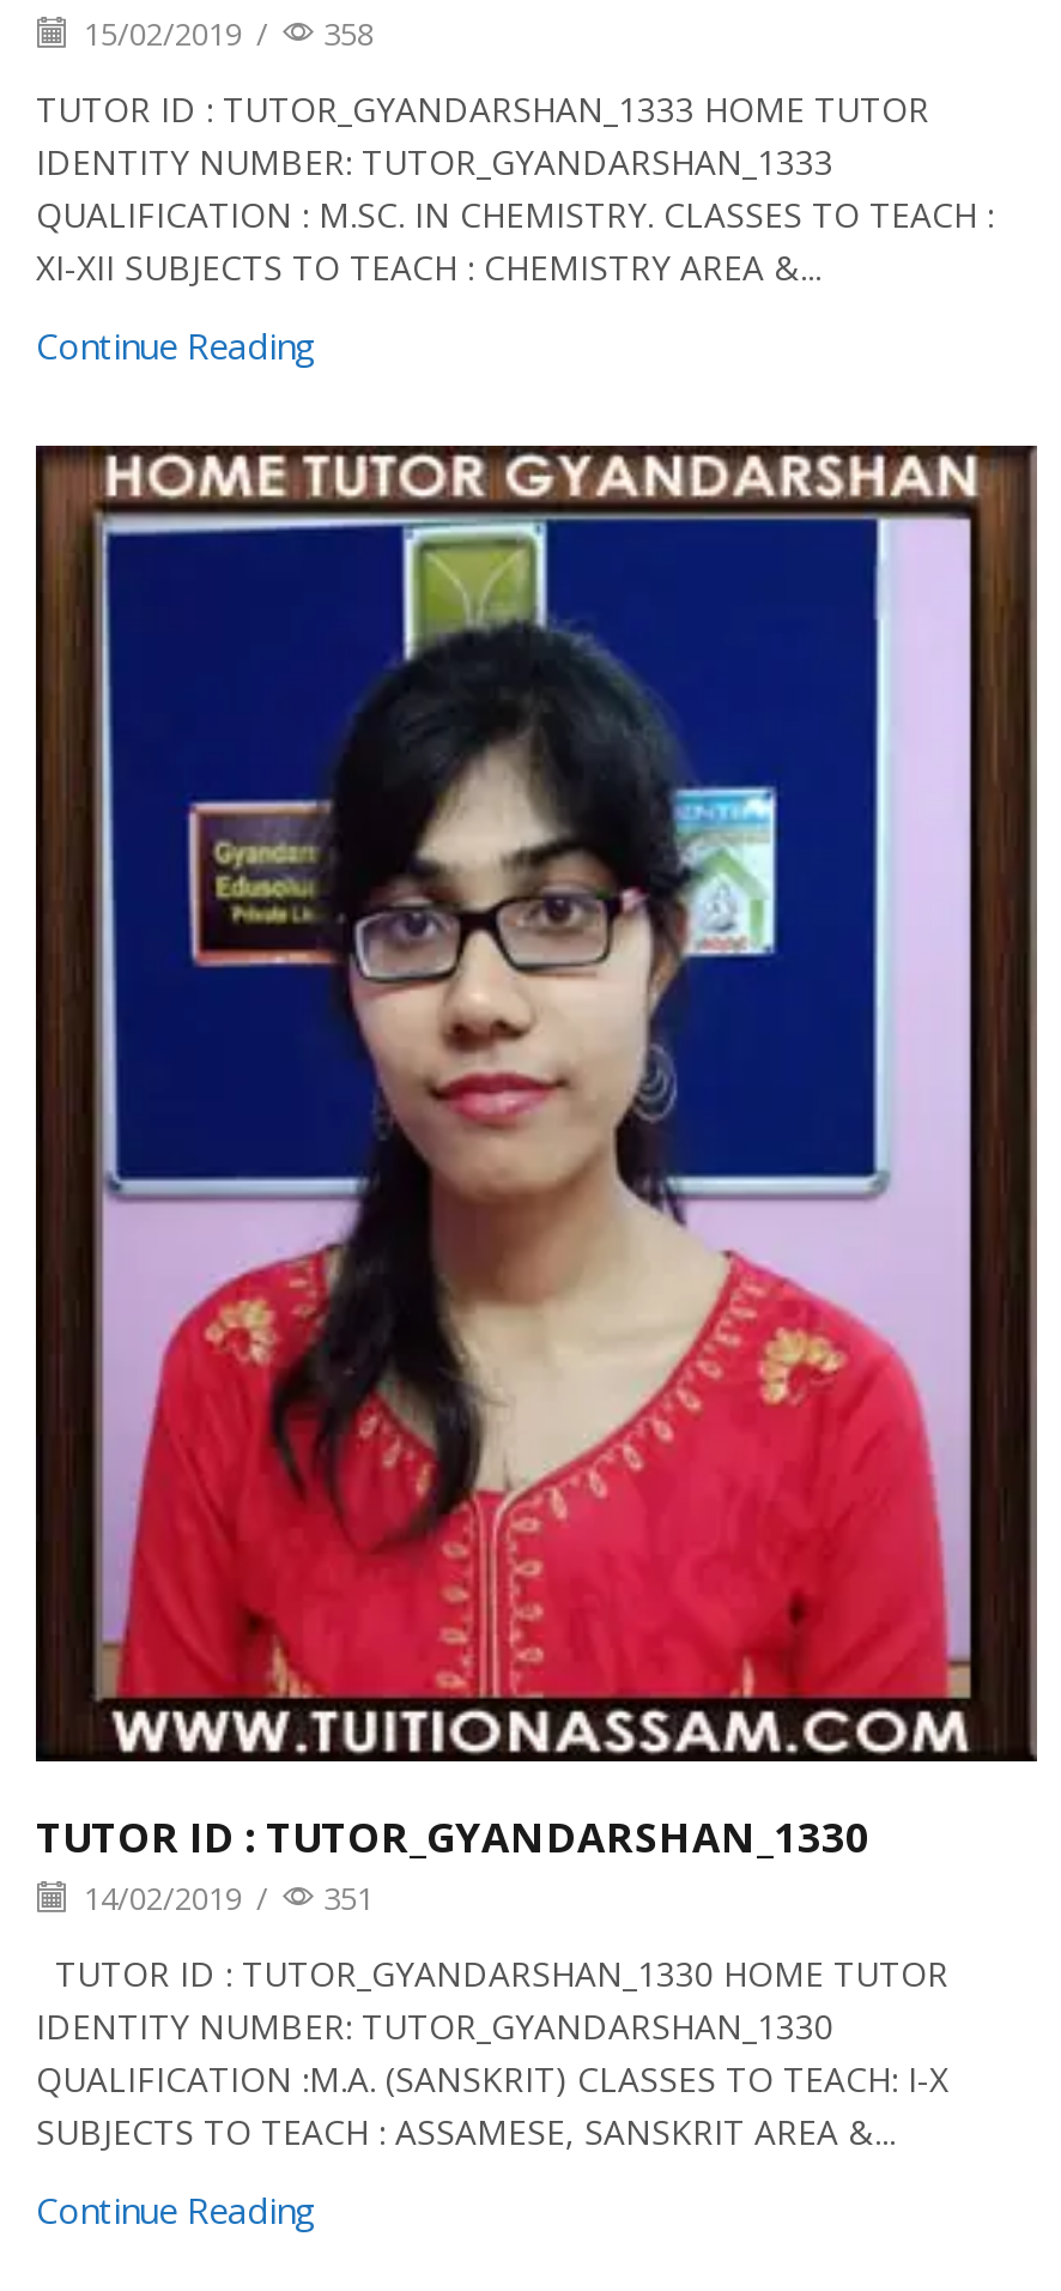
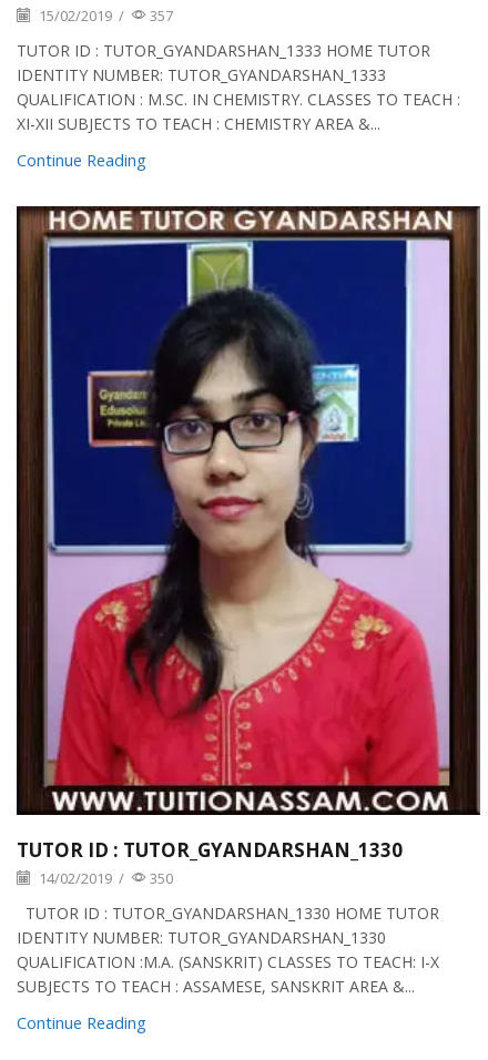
[77,11,374,54] 15/02/2019 / 358 -> [35,5,173,25] 15/02/2019 / 357
[77,1875,374,1919] 14/02/2019 / 351 -> [35,868,173,888] 14/02/2019 / 350

